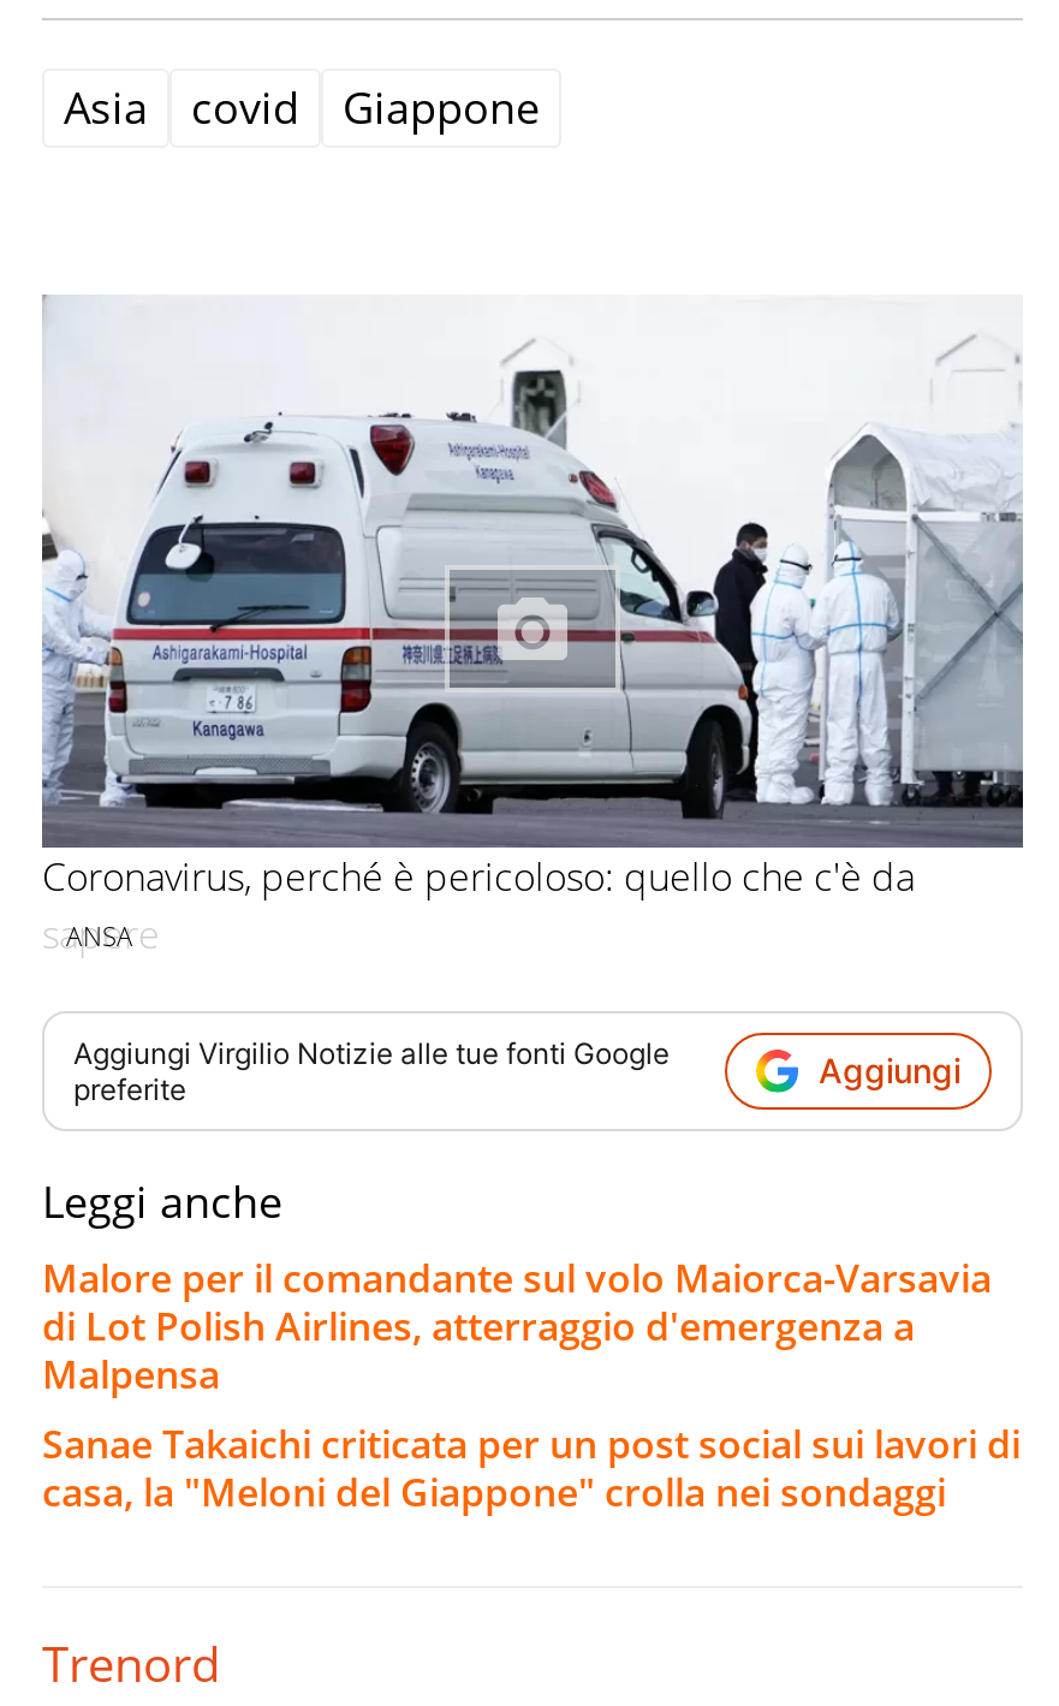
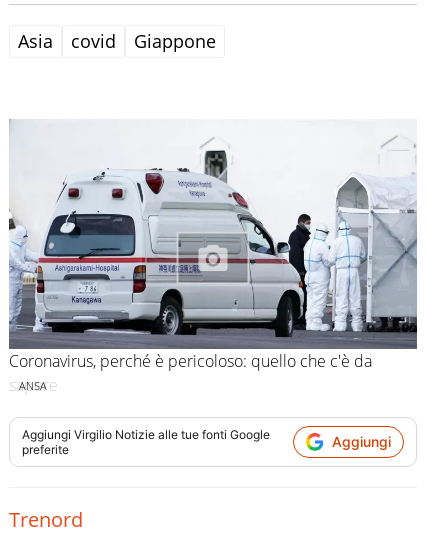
[42,1171,1021,1517] Leggi anche | Malore per il comandante sul volo Maiorca-Varsavia | di Lot Polish Airlines, atterraggio d'emergenza a | Malpensa | Sanae Takaichi criticata per un post social sui lavori di | casa, la "Meloni del Giappone" crolla nei sondaggi -> none

